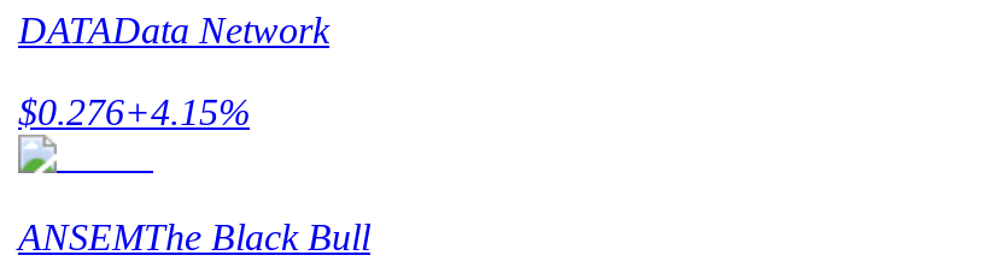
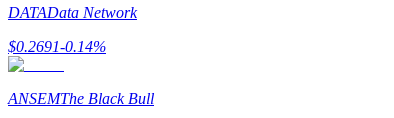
[18,92,250,133] $0.276+4.15% -> [8,38,106,55] $0.2691-0.14%

